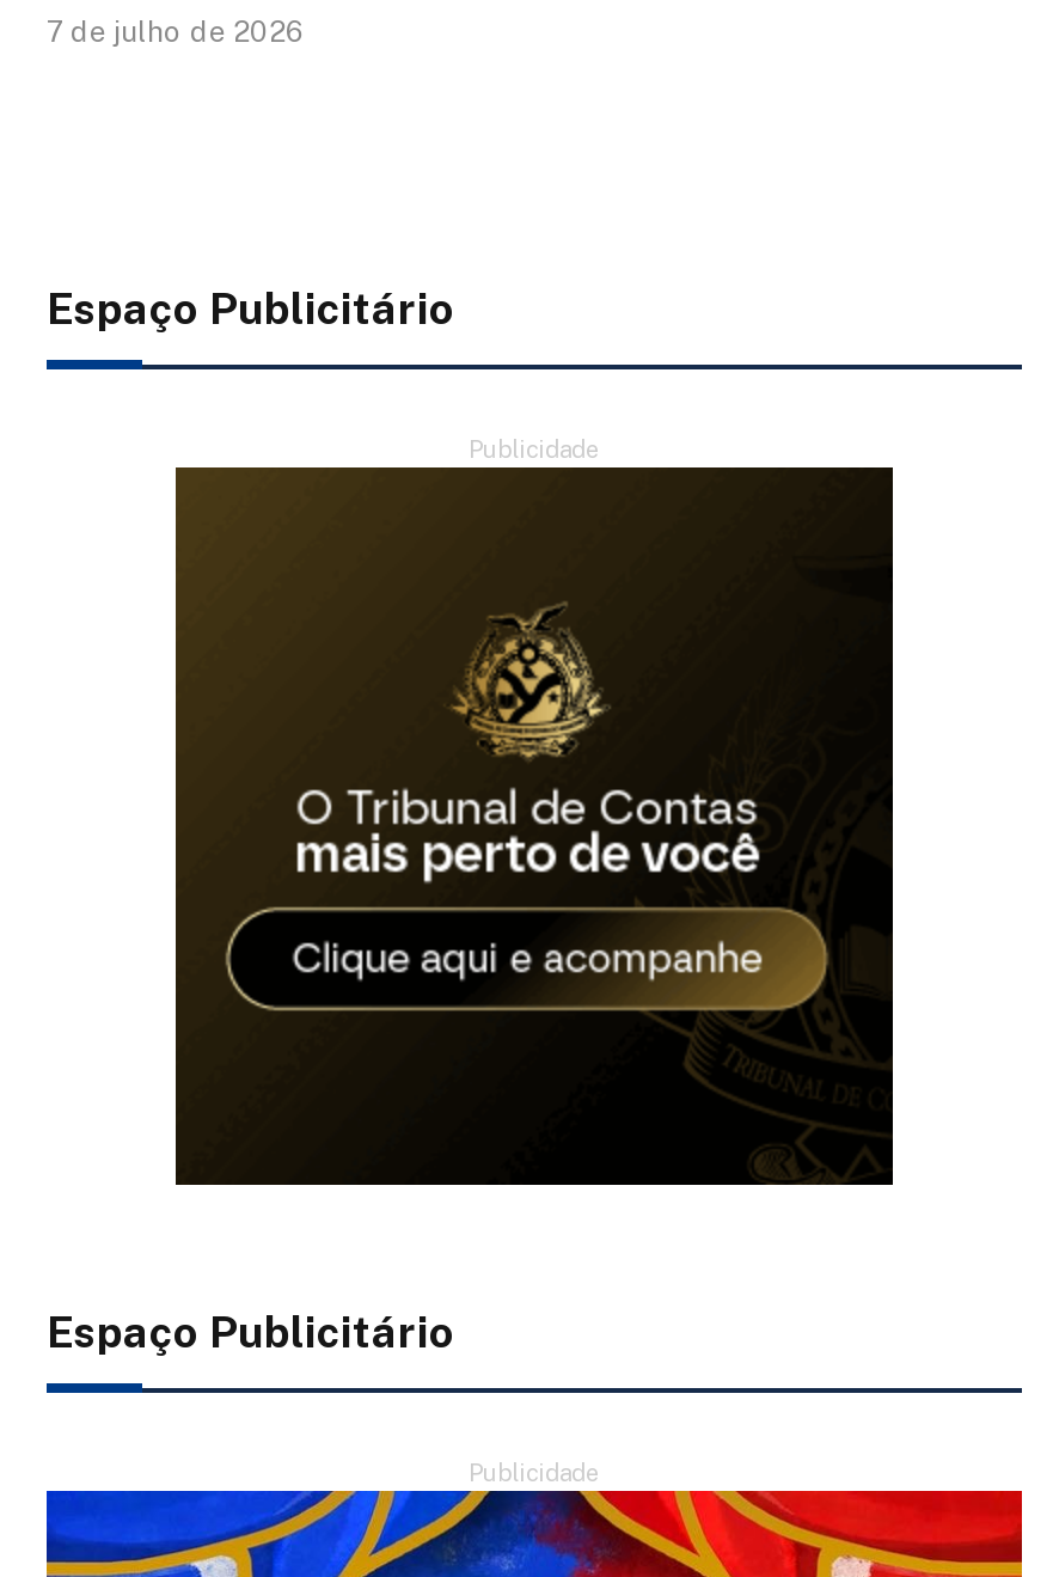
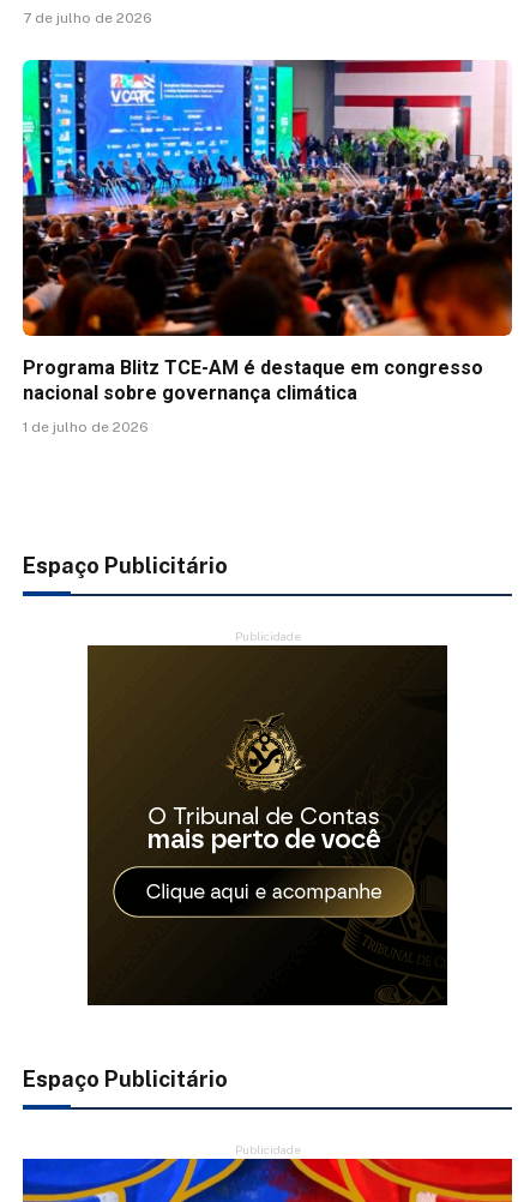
none -> [22,59,513,435] [image] | Programa Blitz TCE-AM é destaque em congresso | nacional sobre governança climática | 1 de julho de 2026

